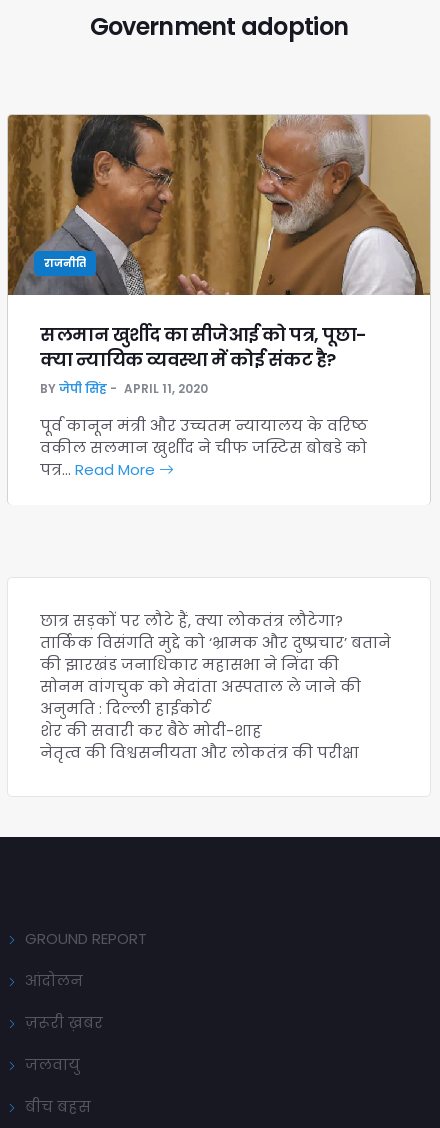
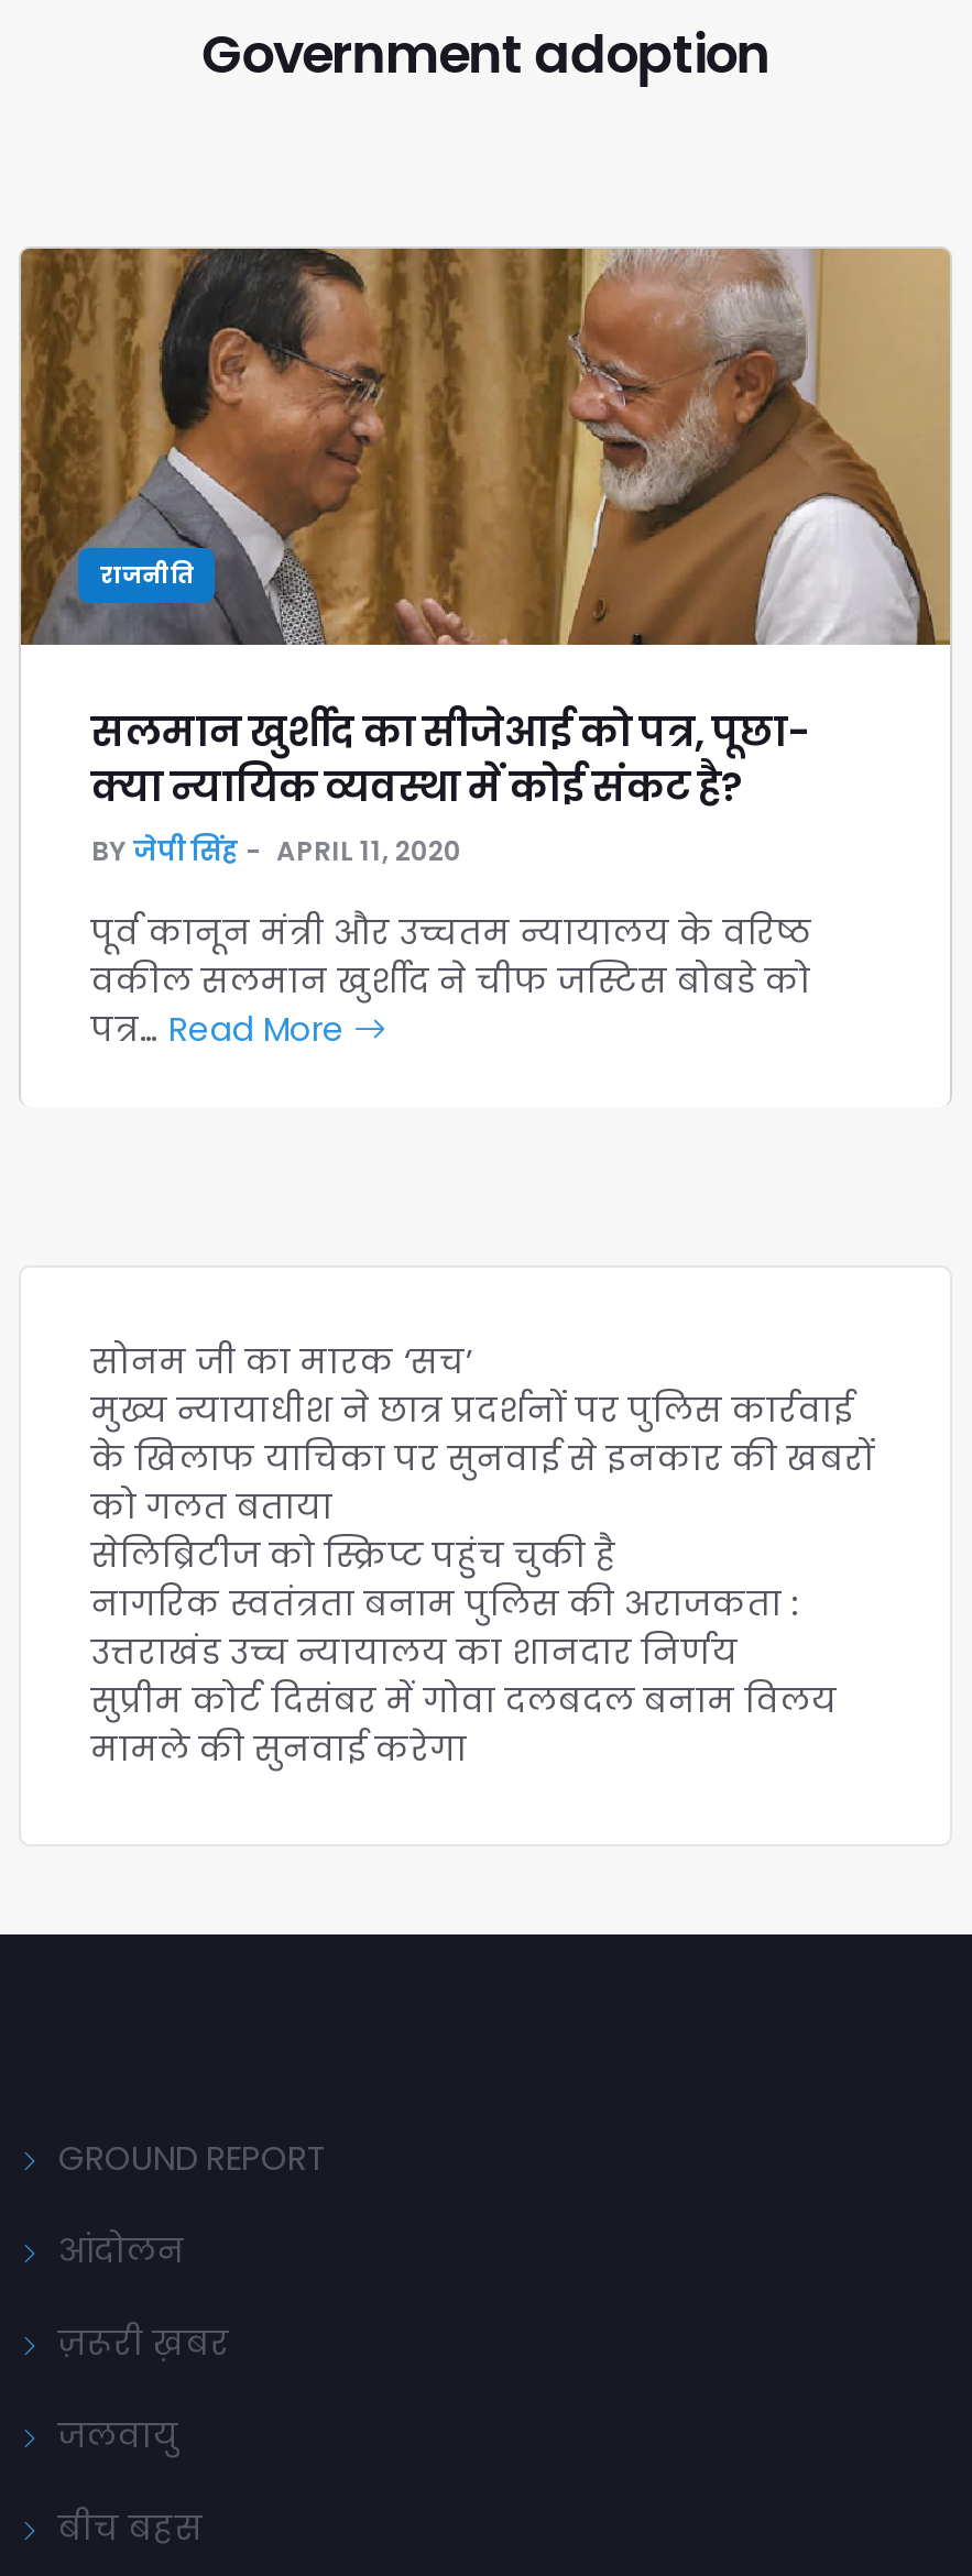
[40,610,391,763] छात्र सड़कों पर लौटे हैं, क्या लोकतंत्र लौटेगा? | तार्किक विसंगति मुद्दे को ‘भ्रामक और दुष्प्रचार’ बताने | की झारखंड जनाधिकार महासभा ने निंदा की | सोनम वांगचुक को मेदांता अस्पताल ले जाने की | अनुमति : दिल्ली हाईकोर्ट | शेर की सवारी कर बैठे मोदी-शाह | नेतृत्व की विश्वसनीयता और लोकतंत्र की परीक्षा -> [91,1338,875,1772] सोनम जी का मारक ‘सच’ | मुख्य न्यायाधीश ने छात्र प्रदर्शनों पर पुलिस कार्रवाई | के खिलाफ याचिका पर सुनवाई से इनकार की खबरों | को गलत बताया | सेलिब्रिटीज को स्क्रिप्ट पहुंच चुकी है | नागरिक स्वतंत्रता बनाम पुलिस की अराजकता : | उत्तराखंड उच्च न्यायालय का शानदार निर्णय | सुप्रीम कोर्ट दिसंबर में गोवा दलबदल बनाम विलय | मामले की सुनवाई करेगा

